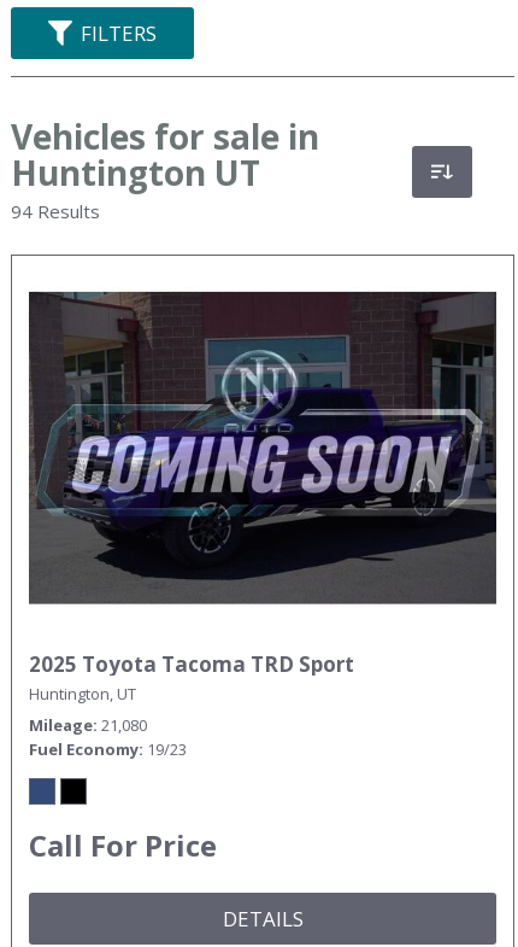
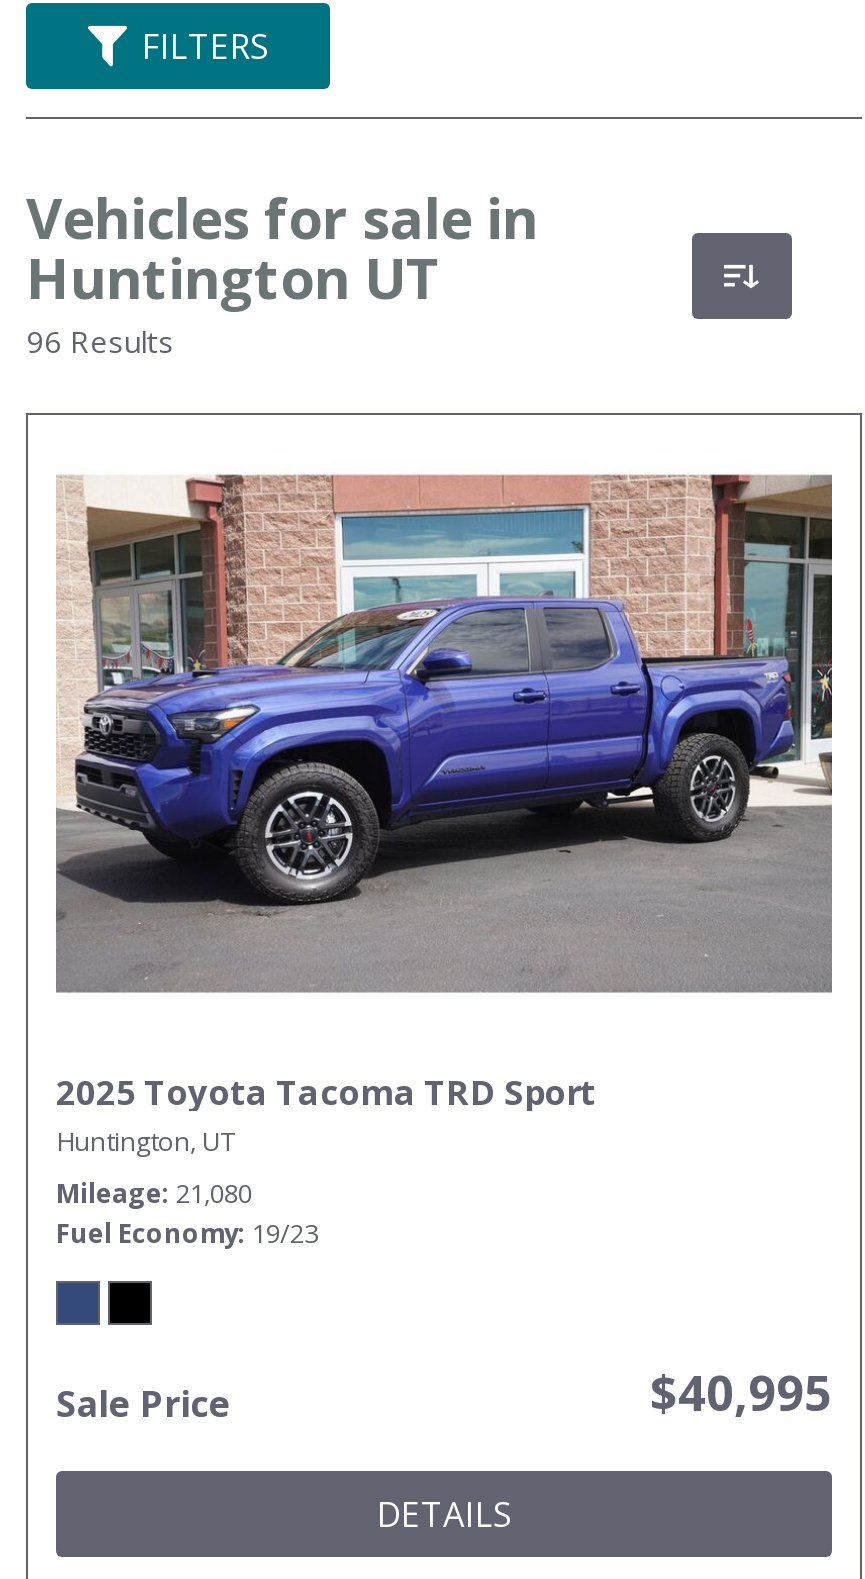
[11,199,100,223] 94 Results -> [26,321,174,361] 96 Results
[28,291,498,603] [image] -> [56,473,834,993] [image]
[29,825,217,865] Call For Price -> [56,1359,832,1427] Sale Price | $40,995

